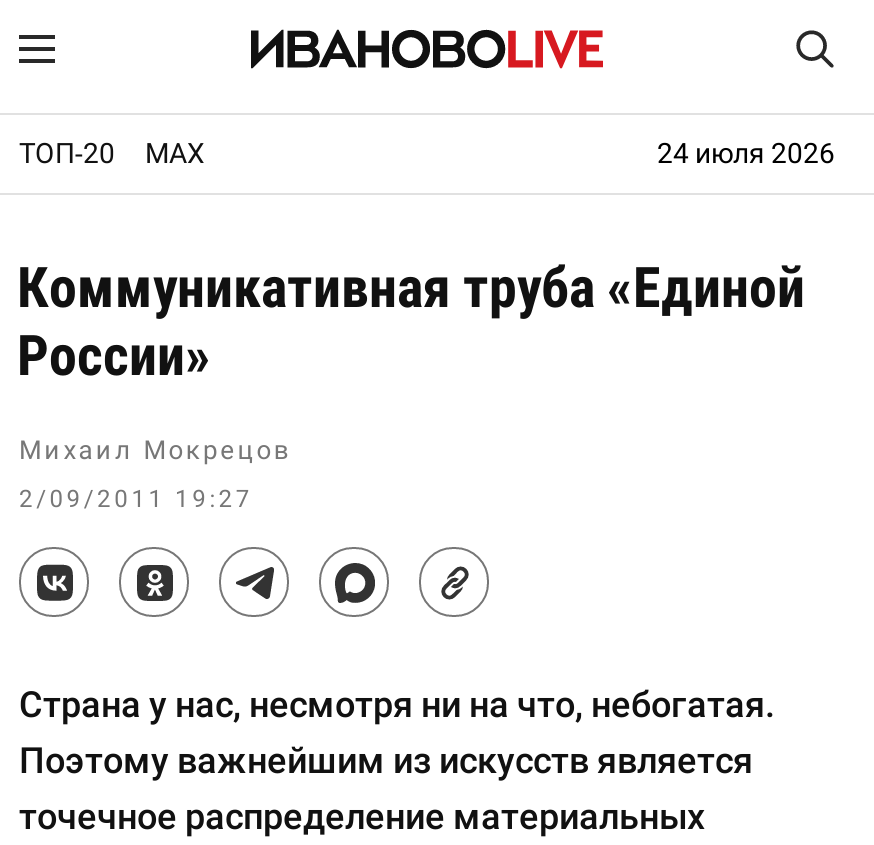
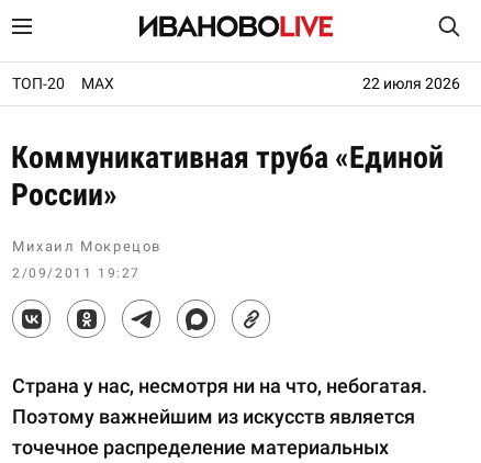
[657,137,835,169] 24 июля 2026 -> [362,75,460,92] 22 июля 2026

